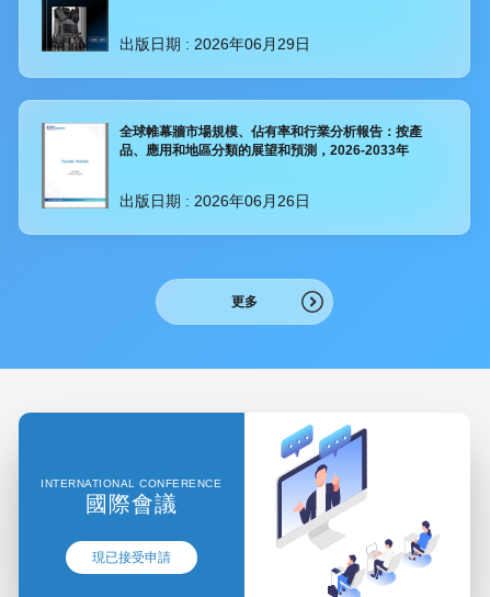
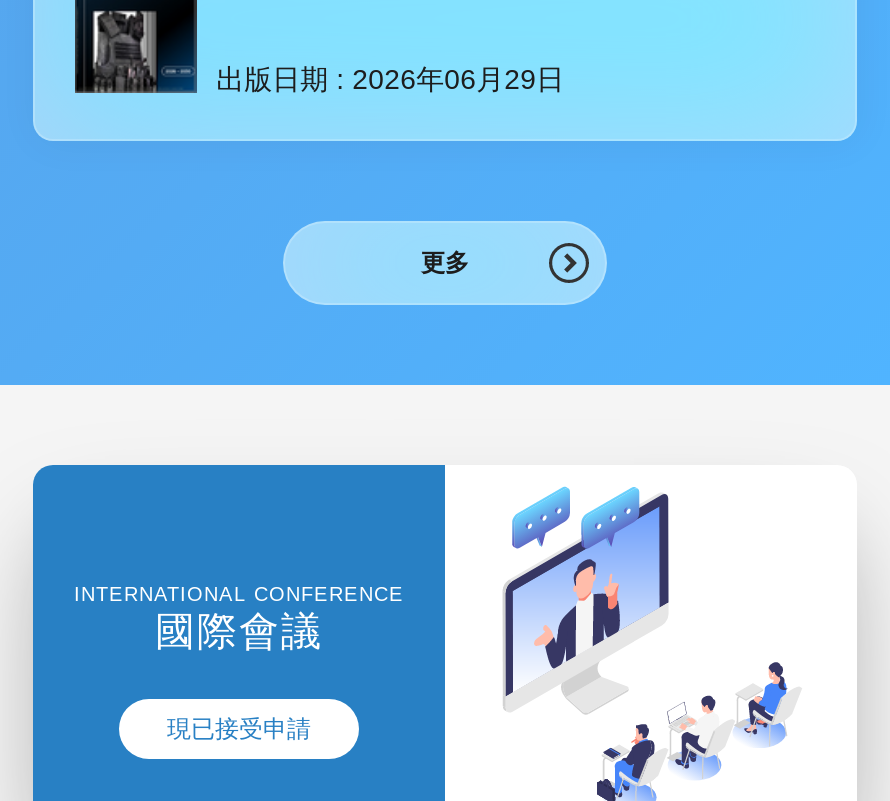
[21,99,422,210] [image] | 全球帷幕牆市場規模、佔有率和行業分析報告：按產 | 品、應用和地區分類的展望和預測，2026-2033年 | 出版日期 : 2026年06月26日 -> none

